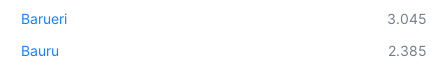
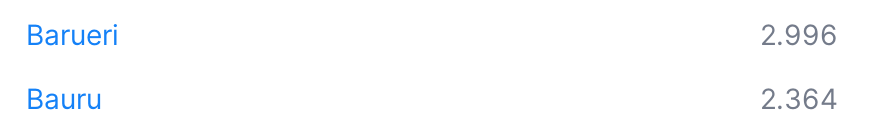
[387,10,427,27] 3.045 -> [760,16,838,50] 2.996
[388,42,427,59] 2.385 -> [760,80,838,114] 2.364

